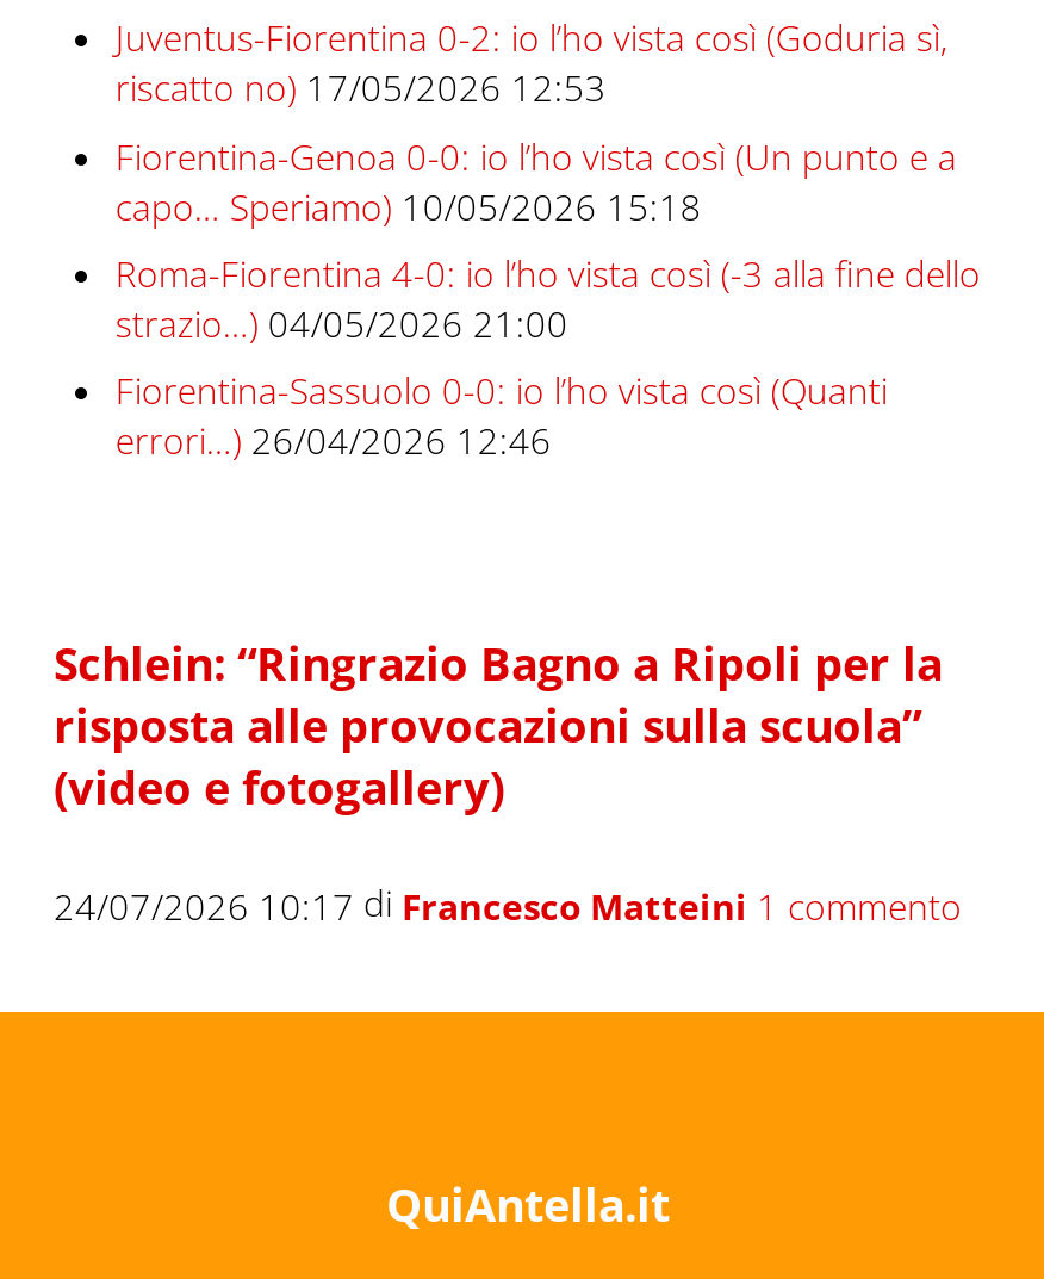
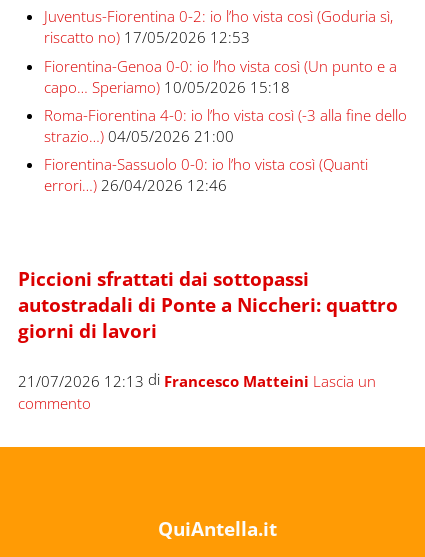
[54,632,943,816] Schlein: “Ringrazio Bagno a Ripoli per la | risposta alle provocazioni sulla scuola” | (video e fotogallery) -> [18,266,398,343] Piccioni sfrattati dai sottopassi | autostradali di Ponte a Niccheri: quattro | giorni di lavori
[54,878,962,929] 24/07/2026 10:17 di Francesco Matteini 1 commento -> [18,369,376,413] 21/07/2026 12:13 di Francesco Matteini Lascia un | commento

